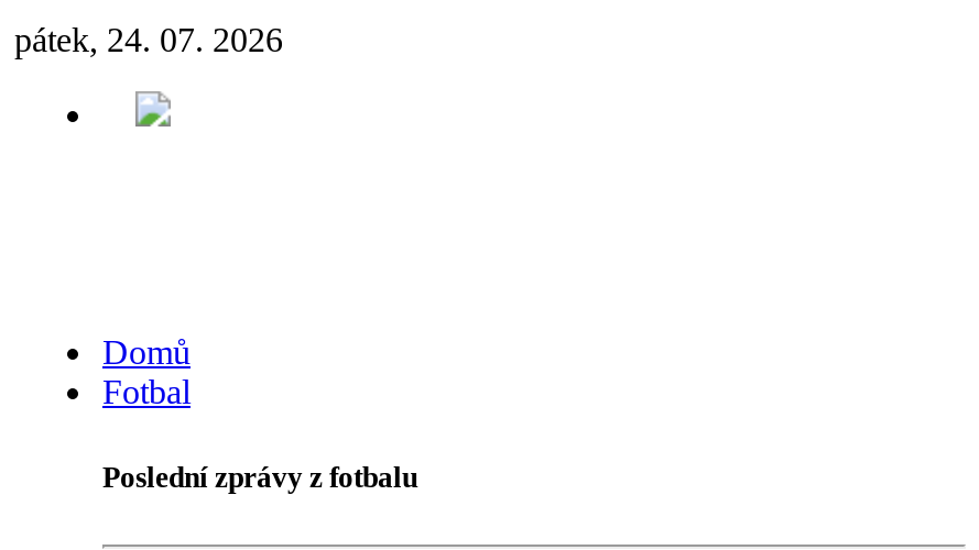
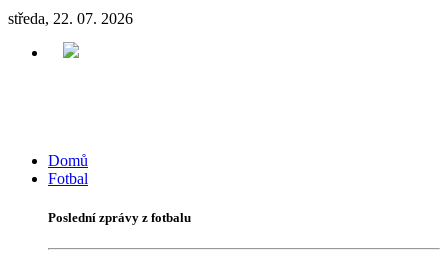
[14,21,283,58] pátek, 24. 07. 2026 -> [8,10,133,27] středa, 22. 07. 2026

